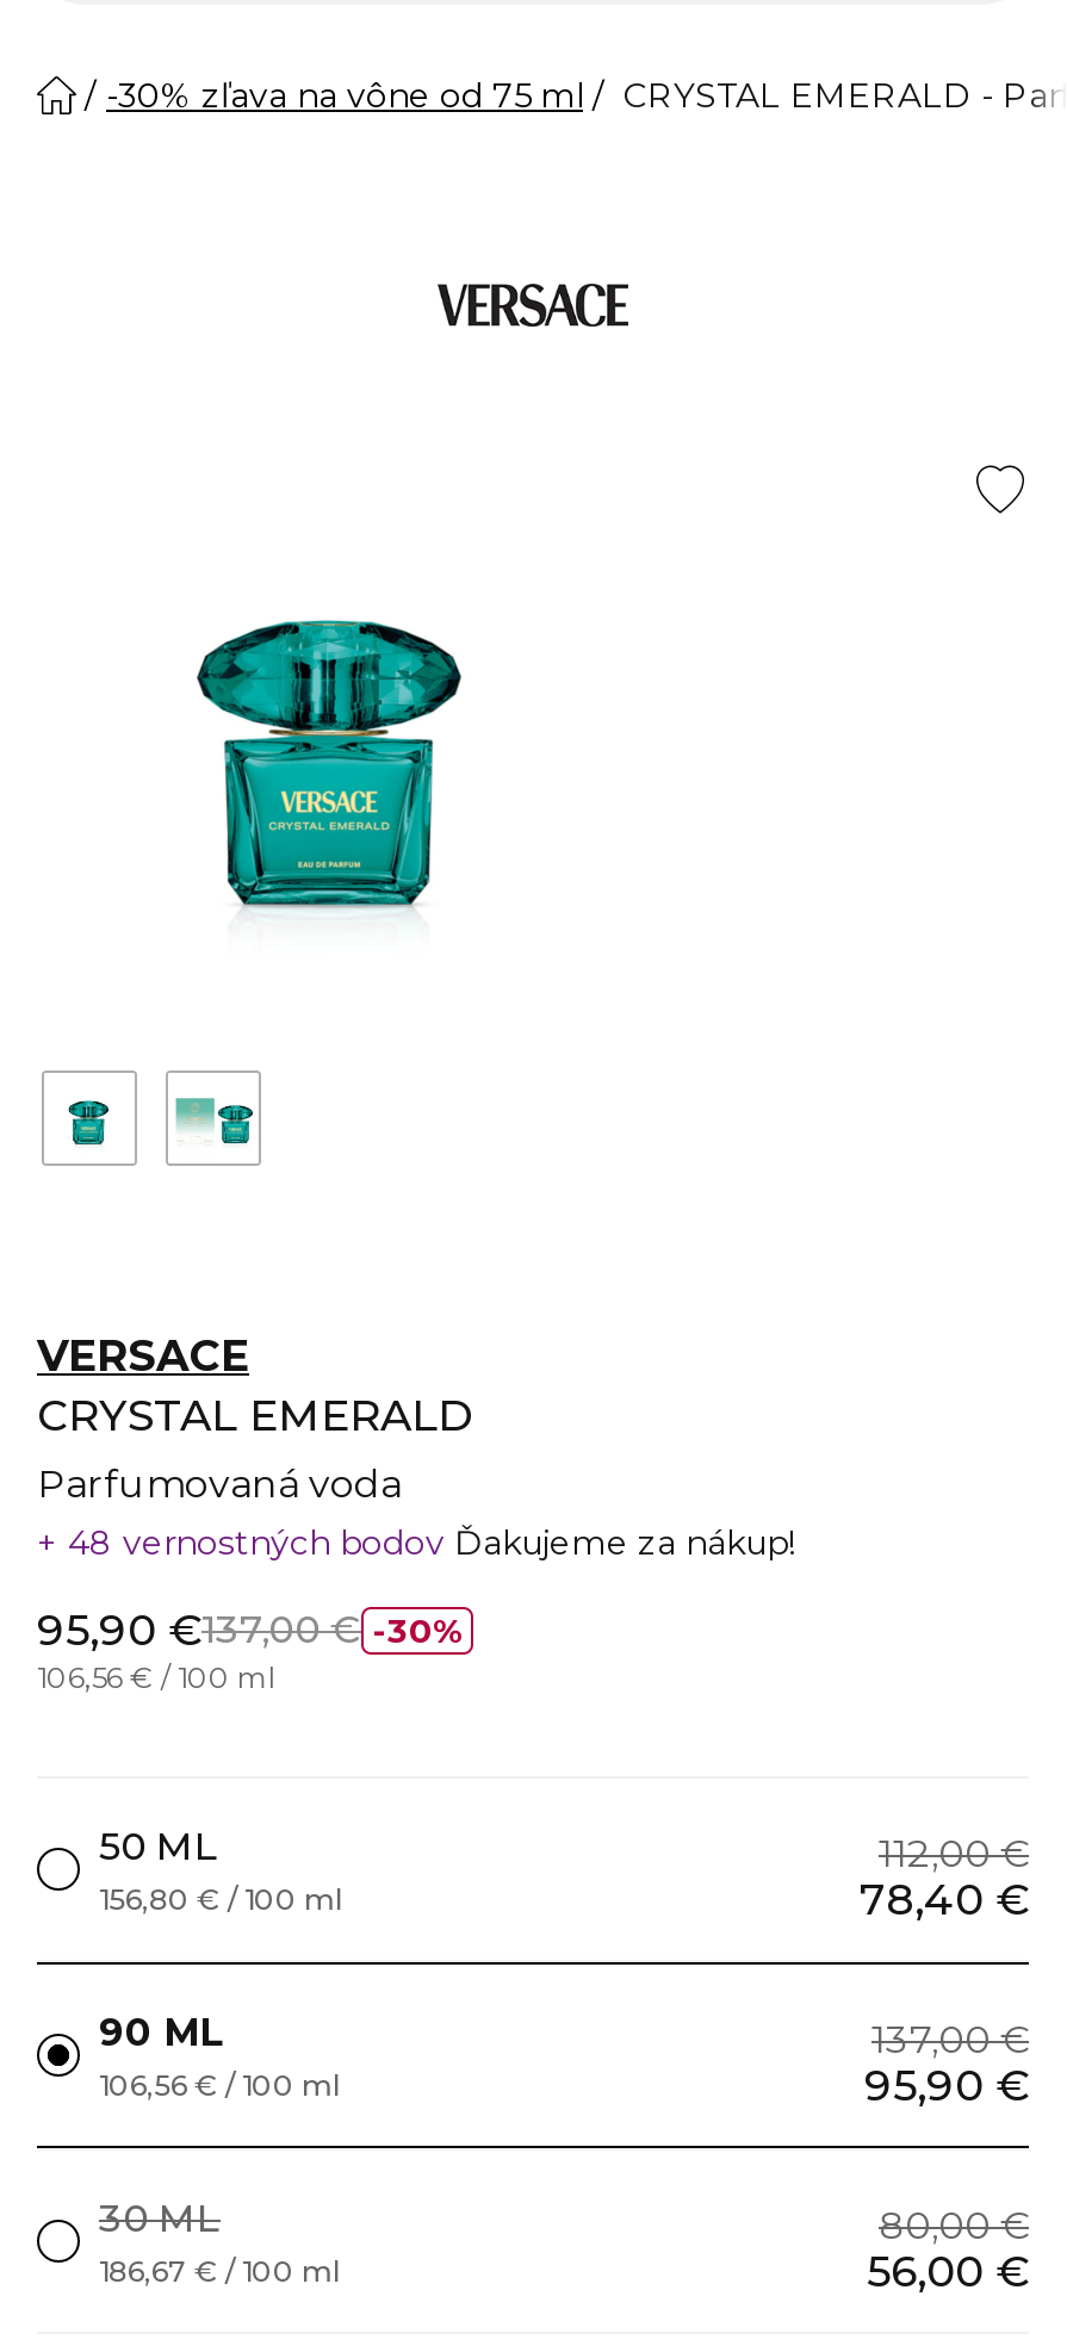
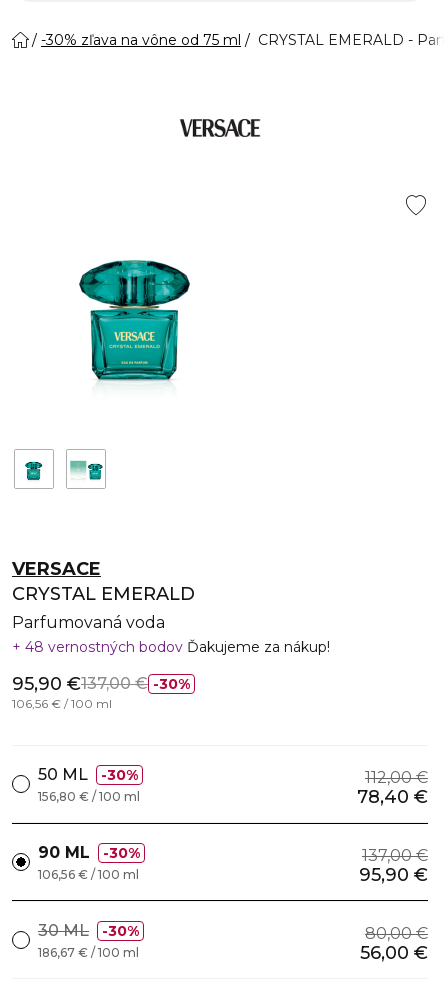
none -> [107,766,138,784] 30%
none -> [109,844,140,862] 30%
none -> [108,922,139,940] 30%

